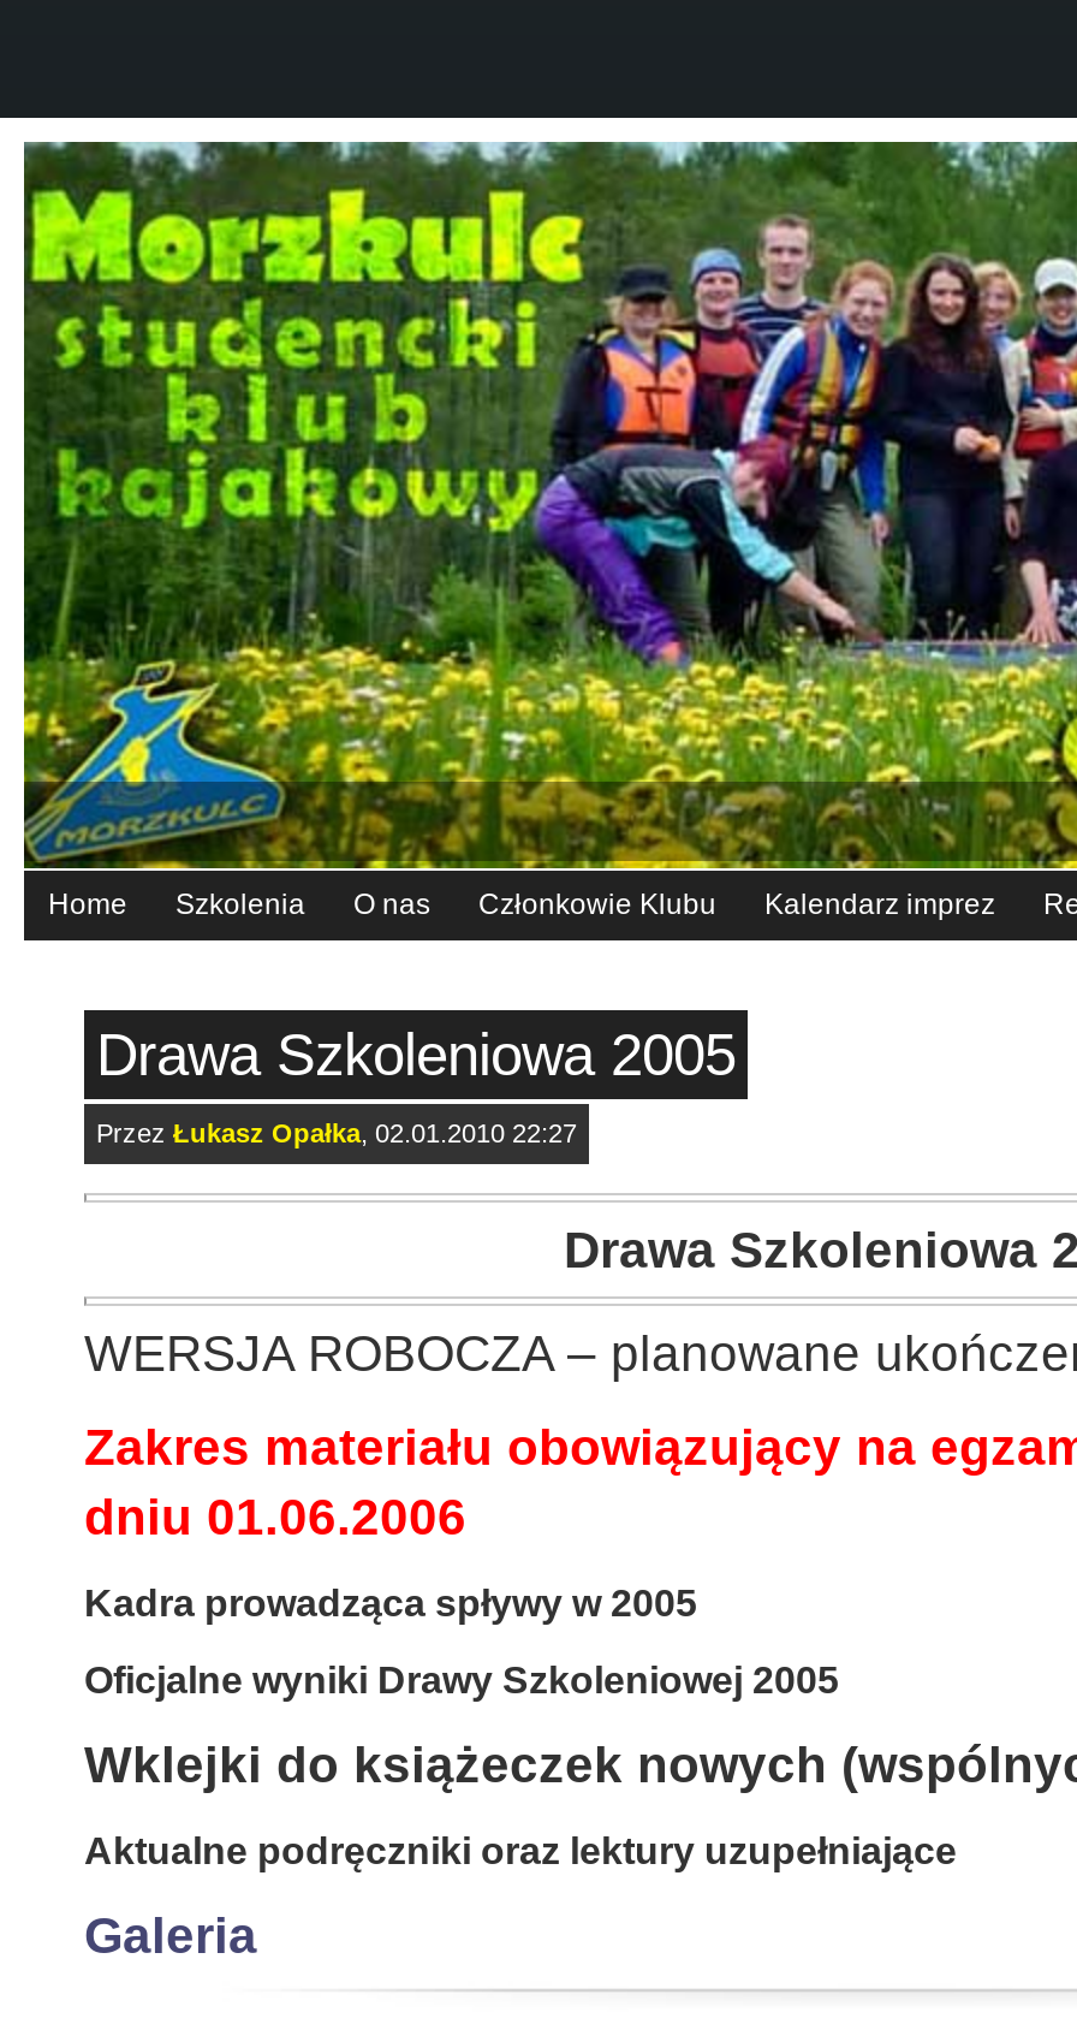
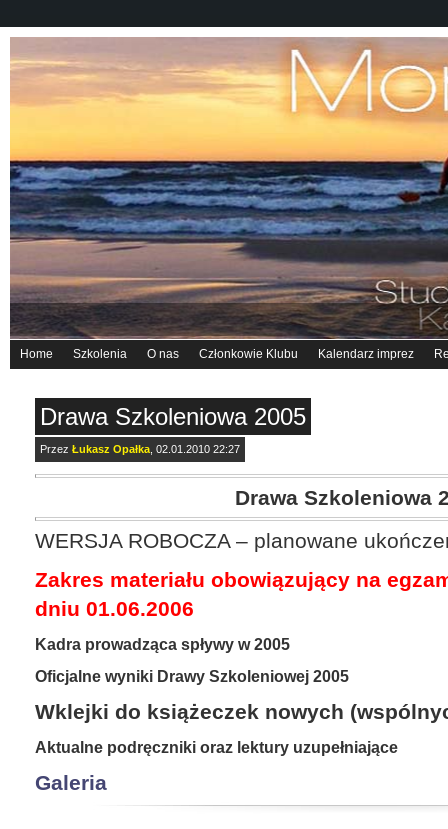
[22,140,1070,871] [image] -> [9,37,445,340] [image]

